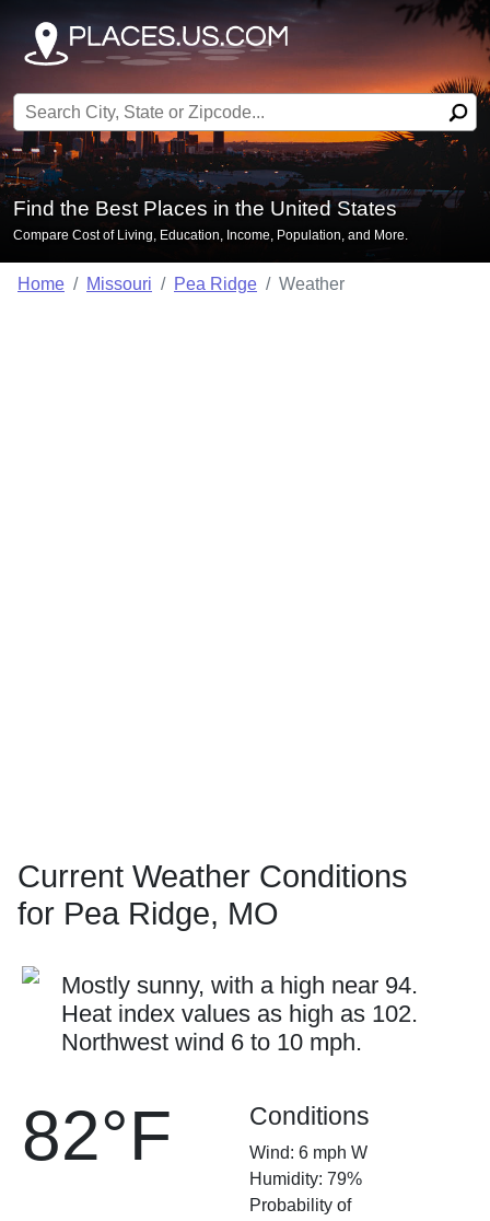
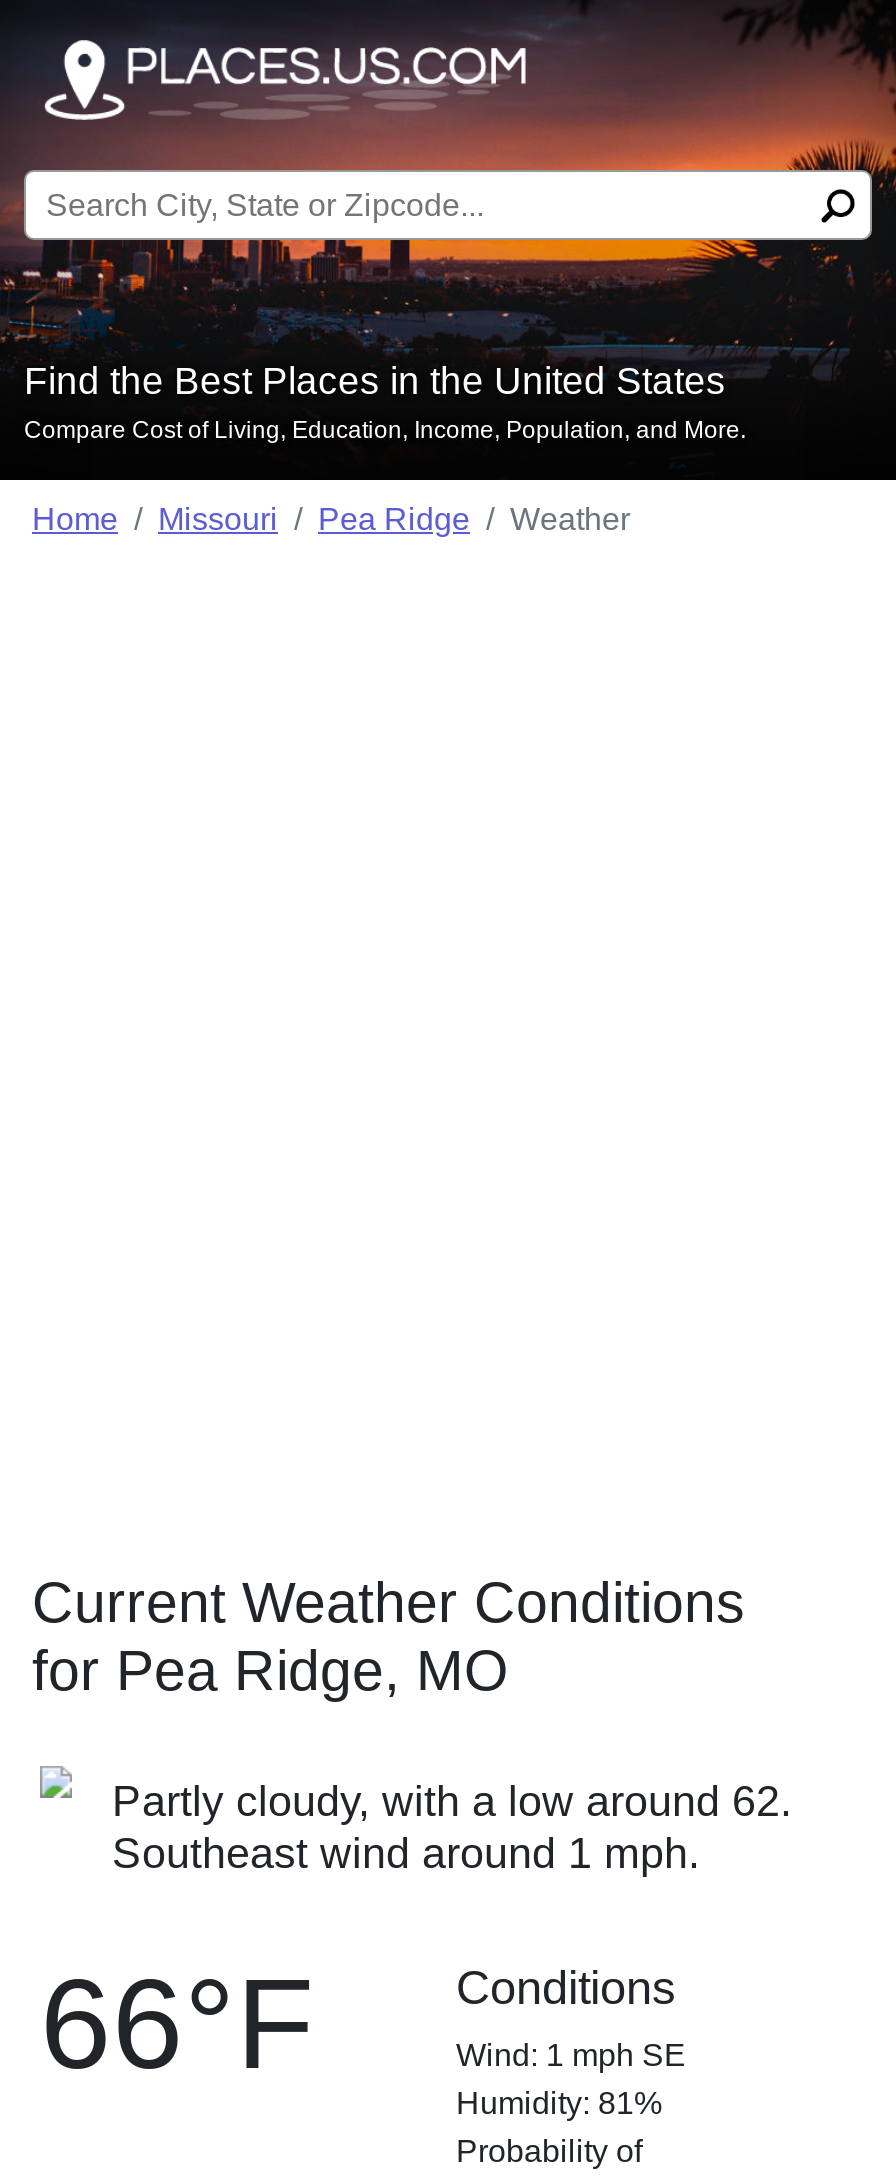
[61,972,418,1056] Mostly sunny, with a high near 94. | Heat index values as high as 102. | Northwest wind 6 to 10 mph. -> [112,1776,792,1878] Partly cloudy, with a low around 62. | Southeast wind around 1 mph.
[22,1096,172,1175] 82°F -> [40,1952,314,2096] 66°F
[249,1143,367,1162] Wind: 6 mph W -> [456,2038,686,2072] Wind: 1 mph SE
[249,1170,362,1188] Humidity: 79% -> [456,2086,662,2120] Humidity: 81%

